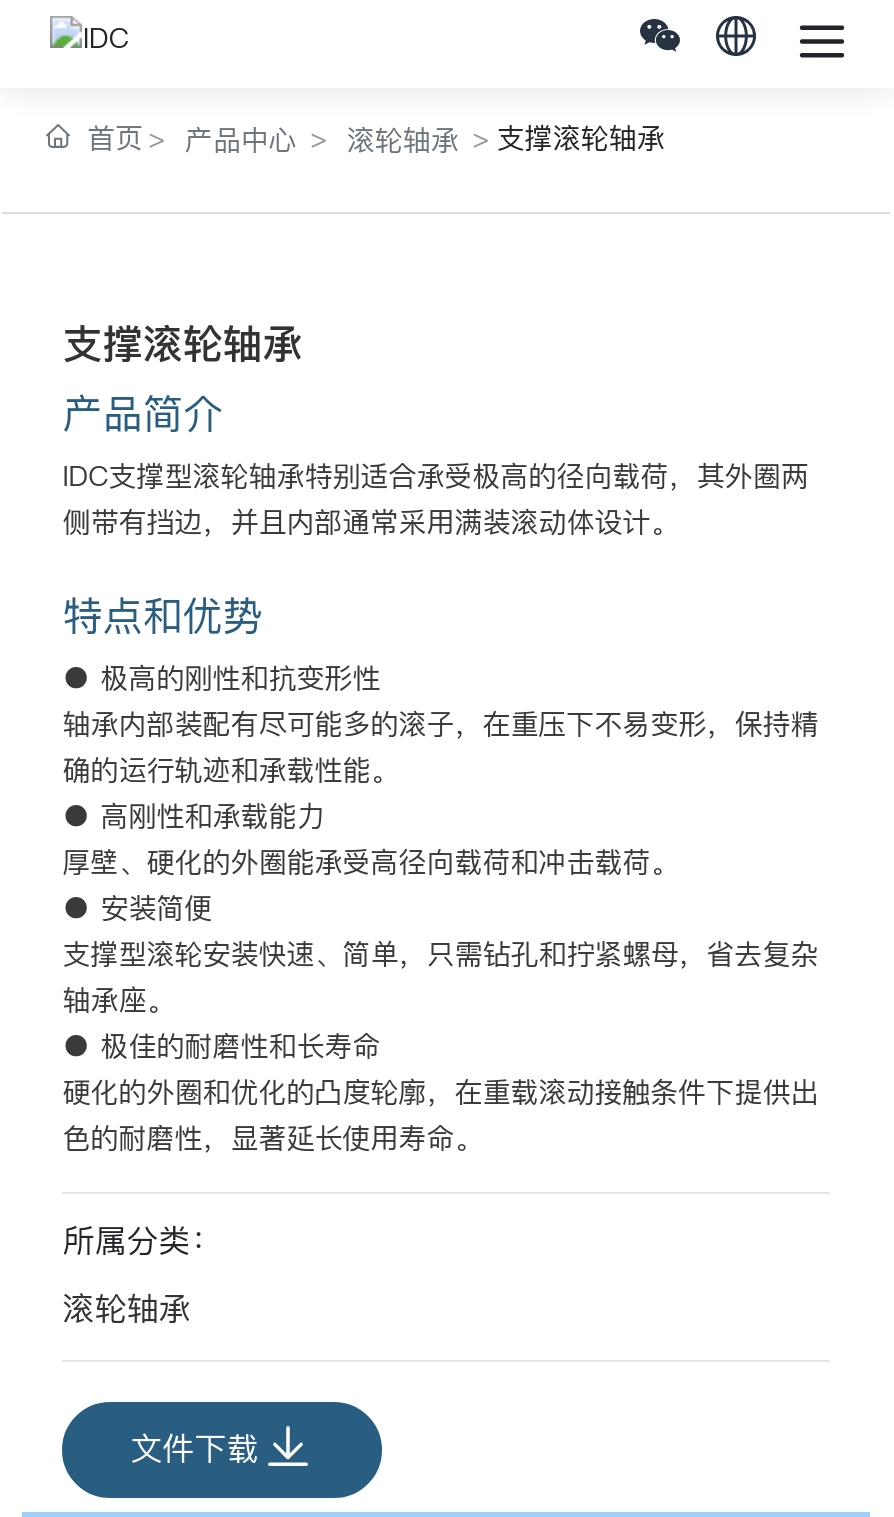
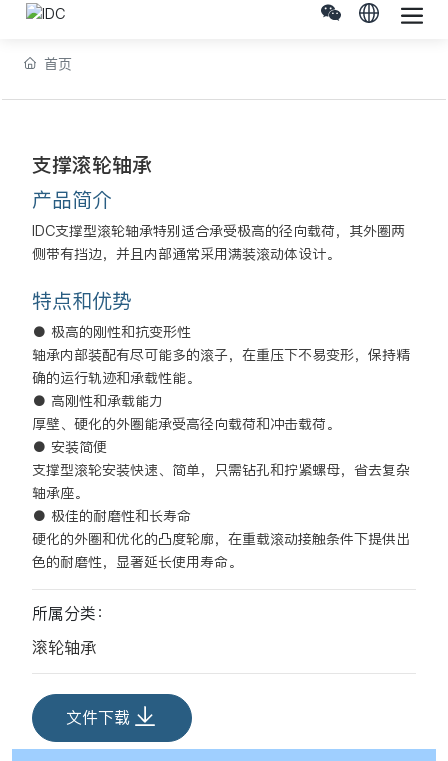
[185,117,665,159] 产品中心 | 滚轮轴承 | 支撑滚轮轴承 -> none

